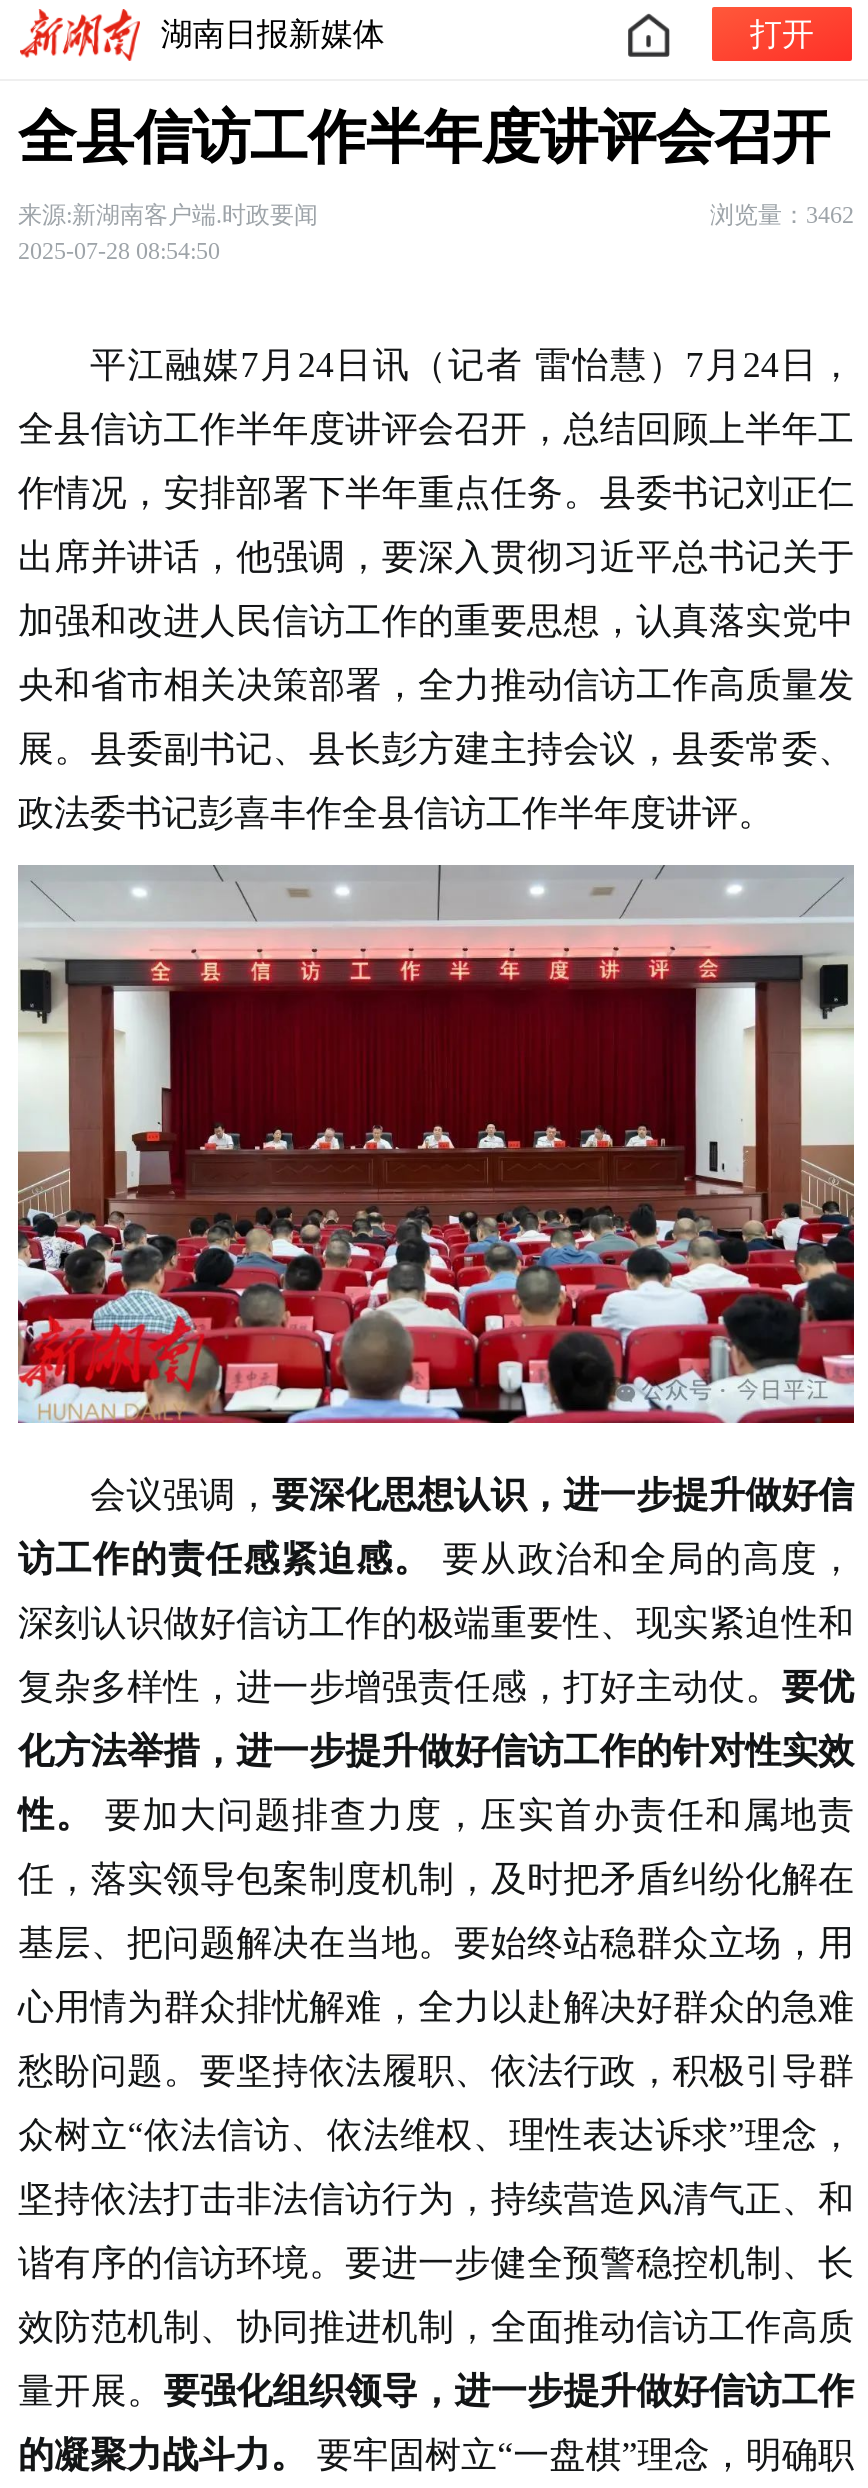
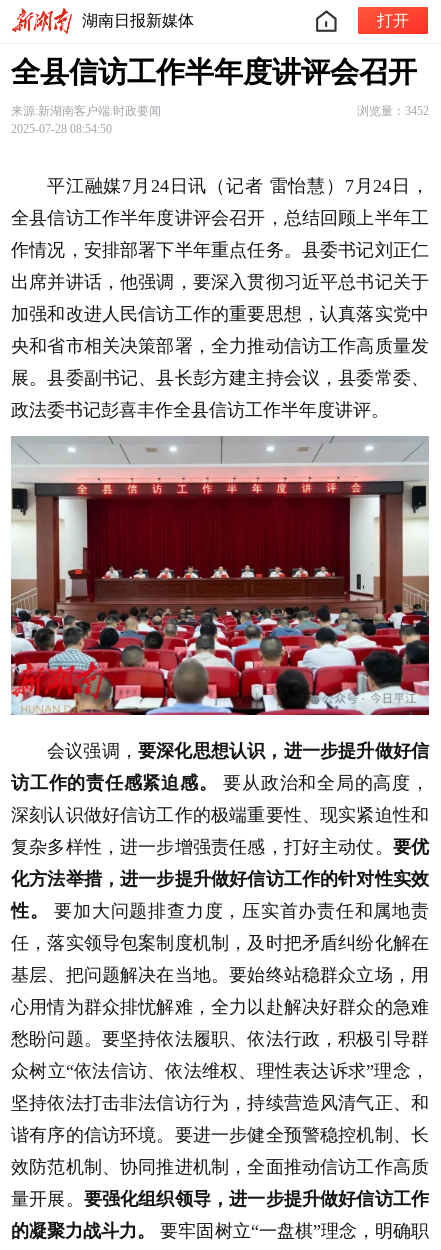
[710,201,854,229] 浏览量：3462 -> [357,104,429,118] 浏览量：3452

